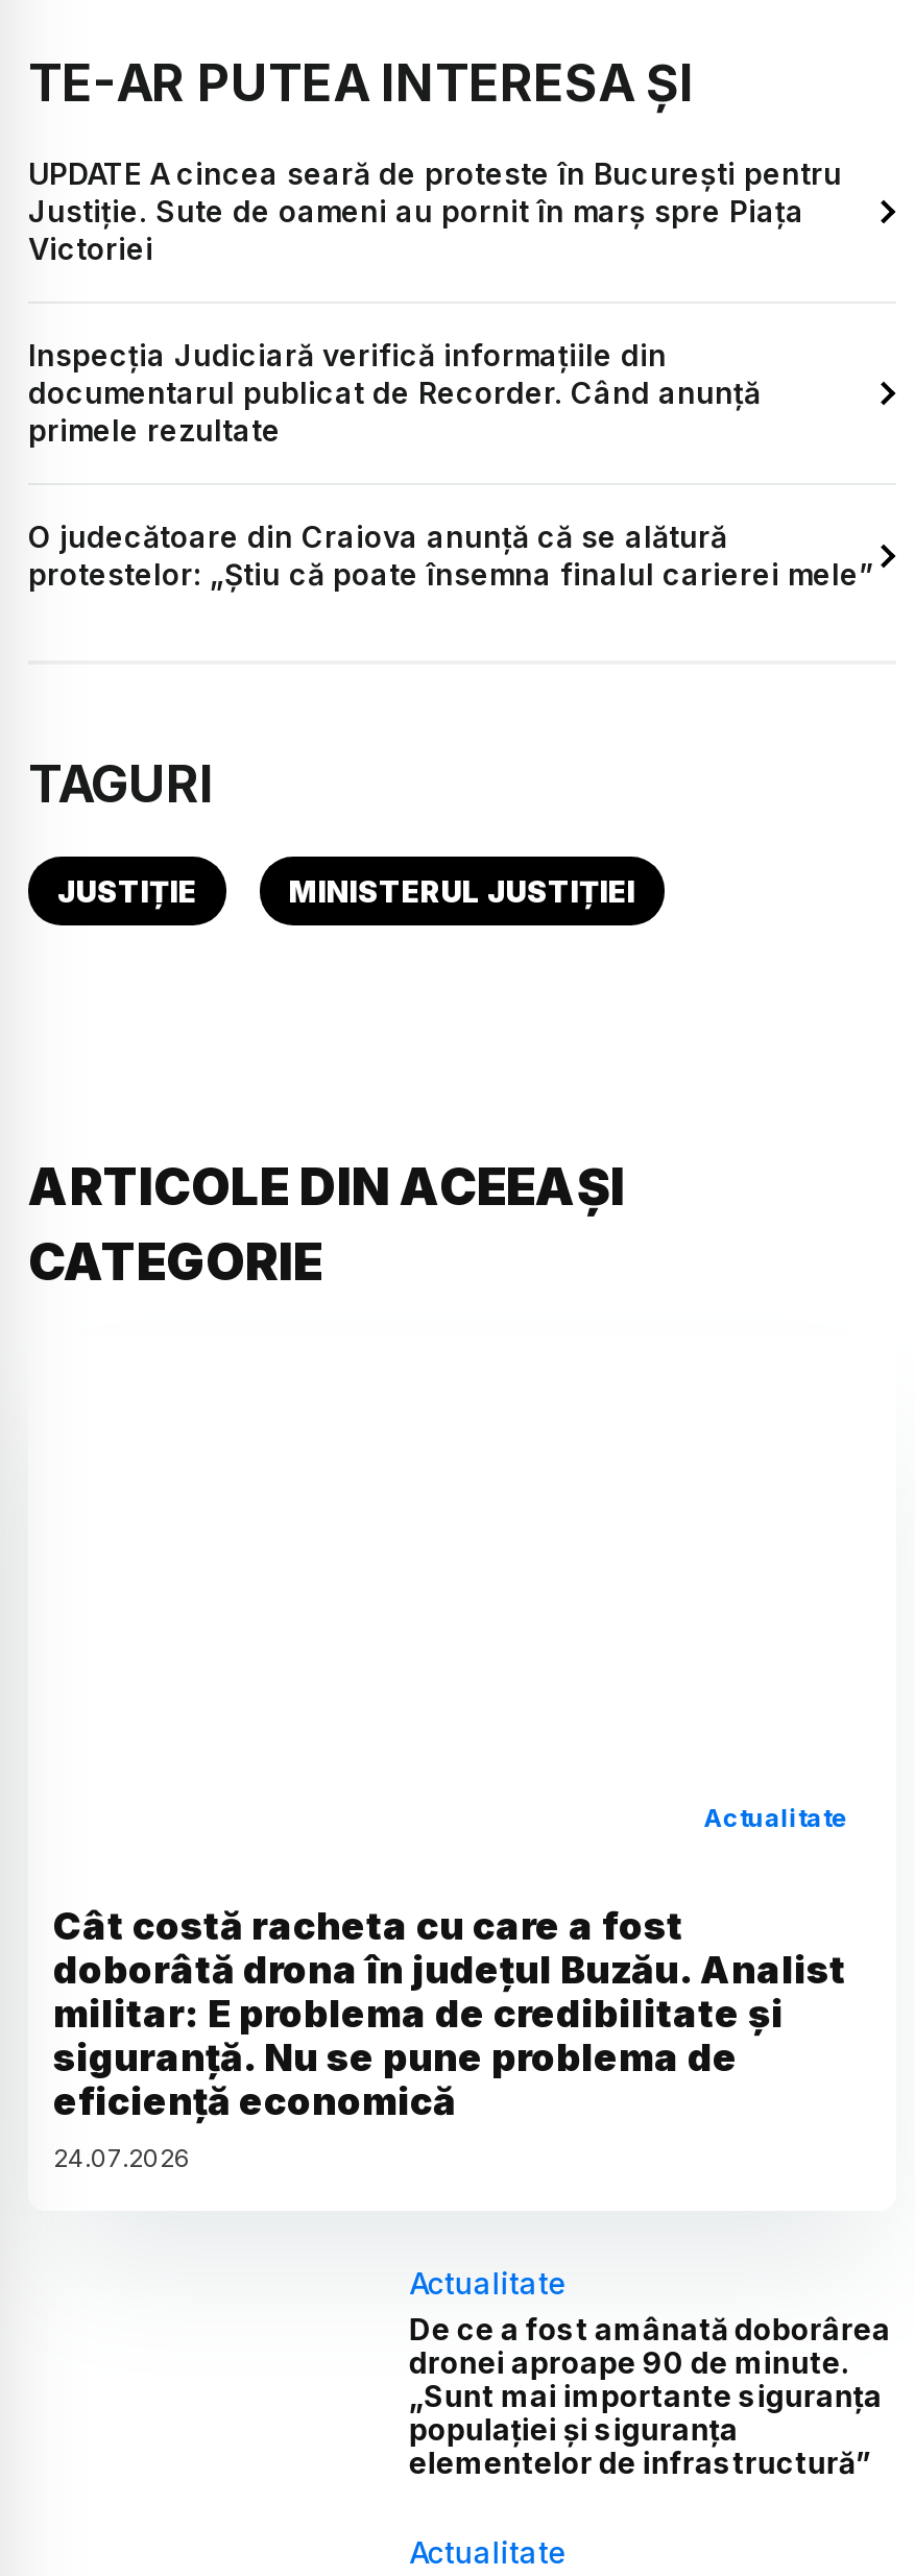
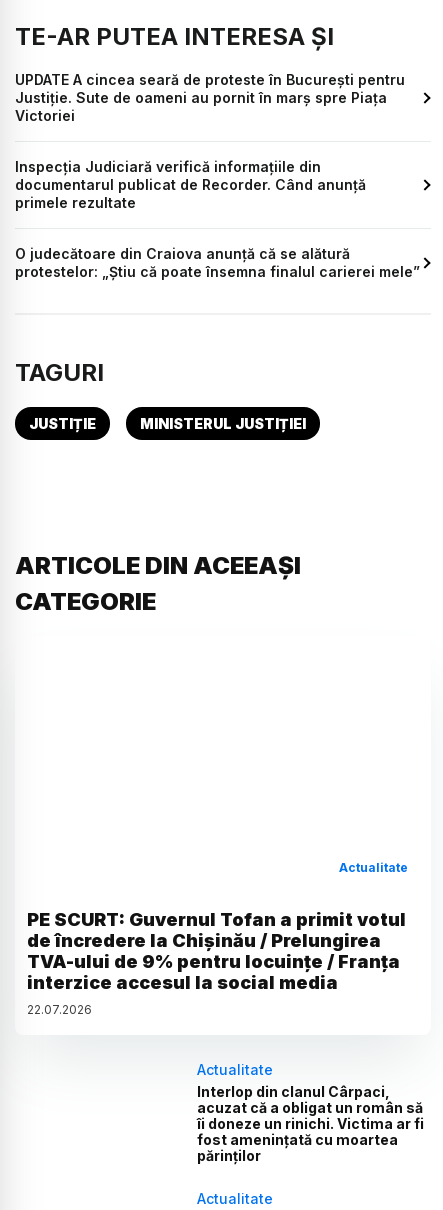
[53,1903,846,2172] Cât costă racheta cu care a fost | doborâtă drona în județul Buzău. Analist | militar: E problema de credibilitate și | siguranță. Nu se pune problema de | eficiență economică | 24.07.2026 -> [27,908,406,1016] PE SCURT: Guvernul Tofan a primit votul | de încredere la Chișinău / Prelungirea | TVA-ului de 9% pentru locuințe / Franța | interzice accesul la social media | 22.07.2026
[409,2310,891,2479] De ce a fost amânată doborârea | dronei aproape 90 de minute. | „Sunt mai importante siguranţa | populaţiei şi siguranţa | elementelor de infrastructură” -> [197,1082,424,1163] Interlop din clanul Cârpaci, | acuzat că a obligat un român să | îi doneze un rinichi. Victima ar fi | fost amenințată cu moartea | părinților

